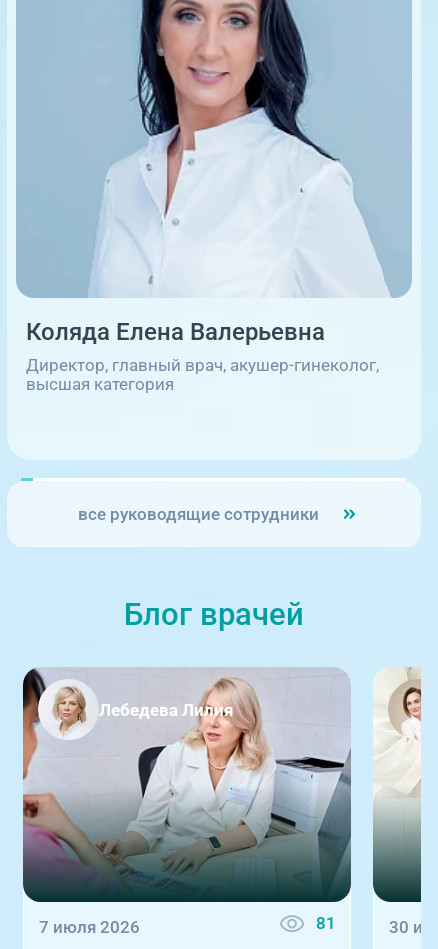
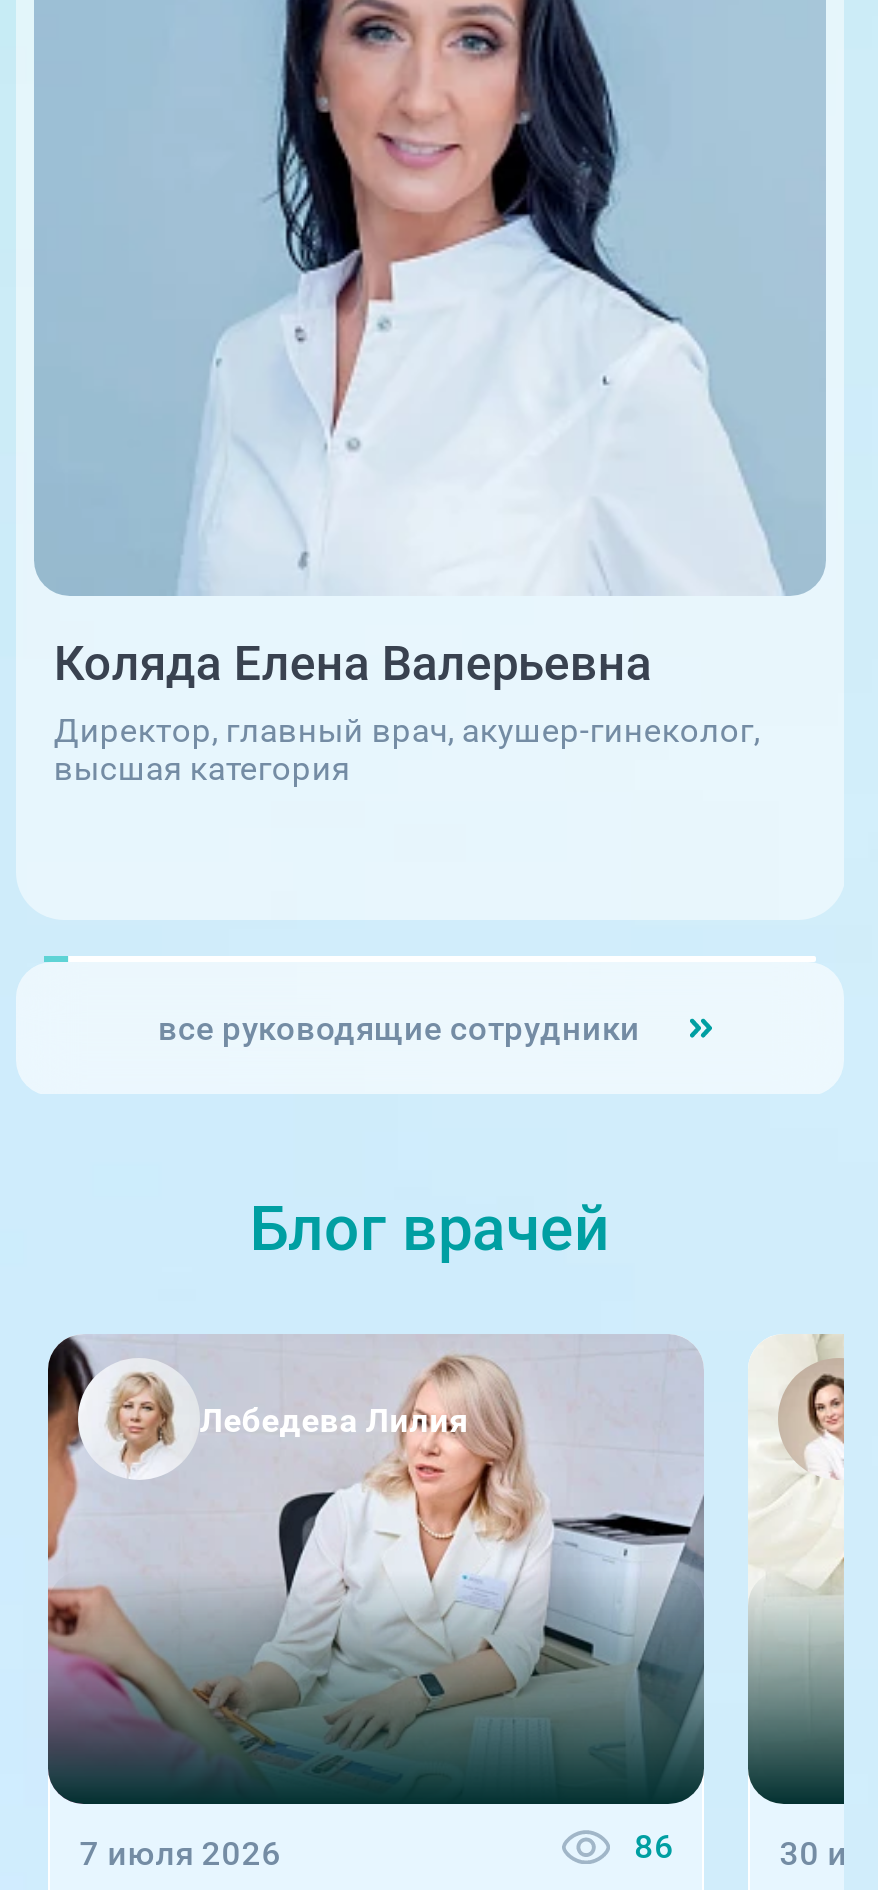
[316,913,336,933] 81 -> [634,1826,674,1866] 86

